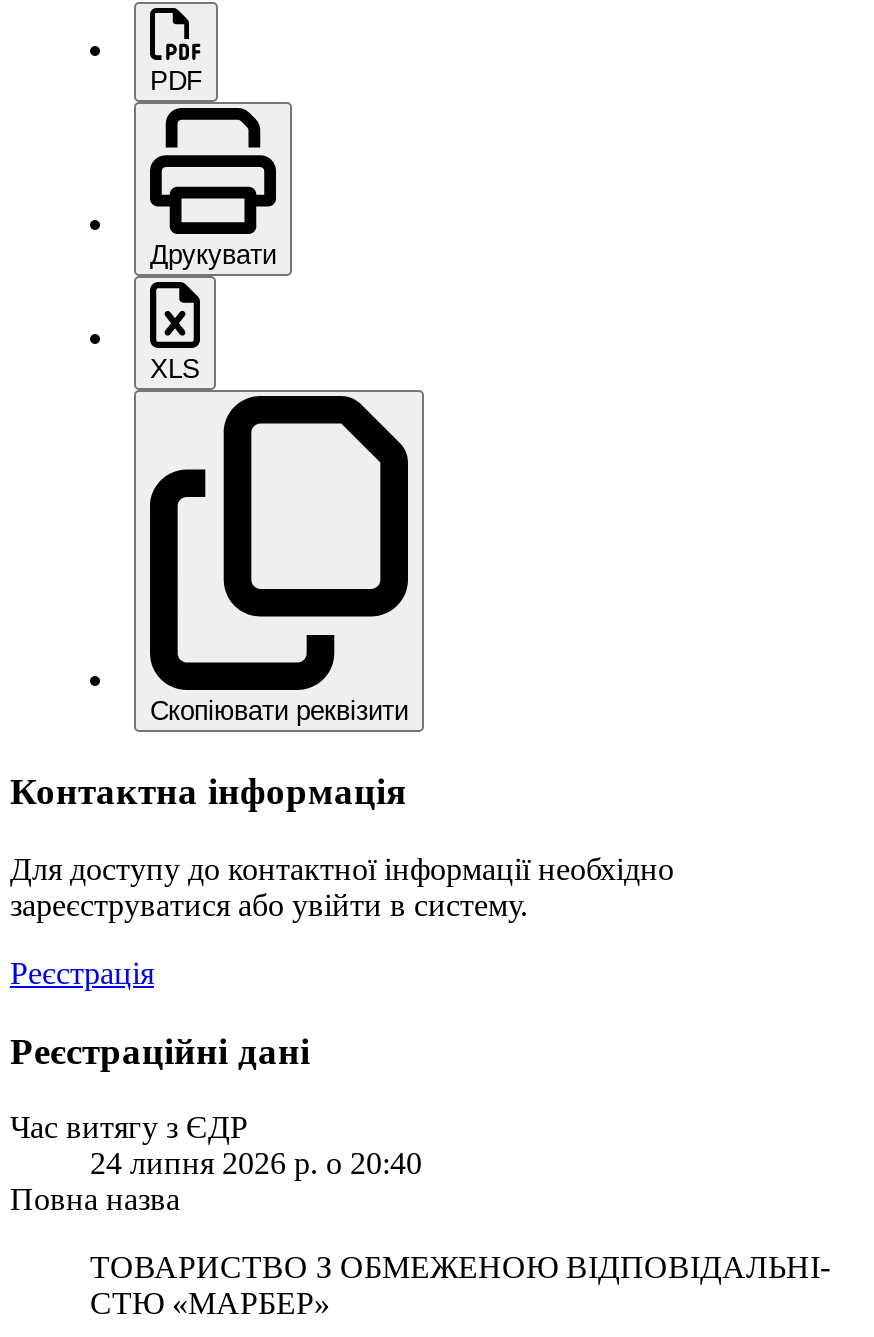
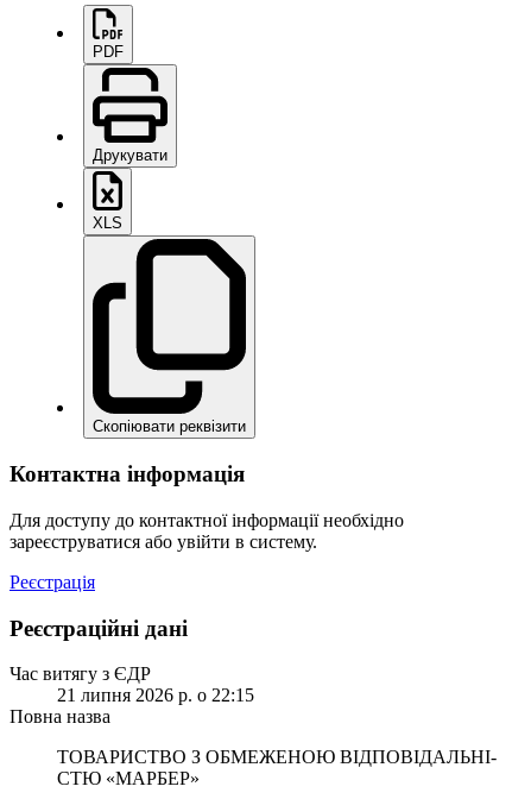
[90,1147,422,1181] 24 липня 2026 р. о 20:40 -> [57,685,254,705] 21 липня 2026 р. о 22:15

